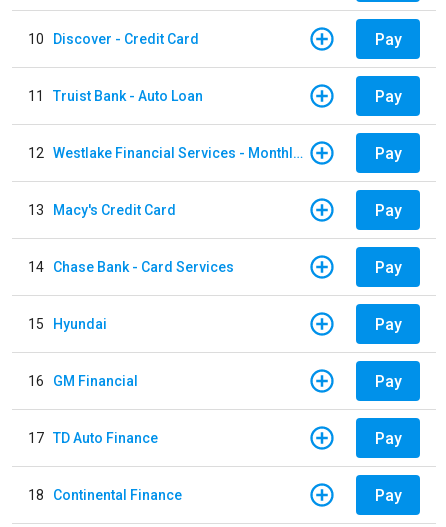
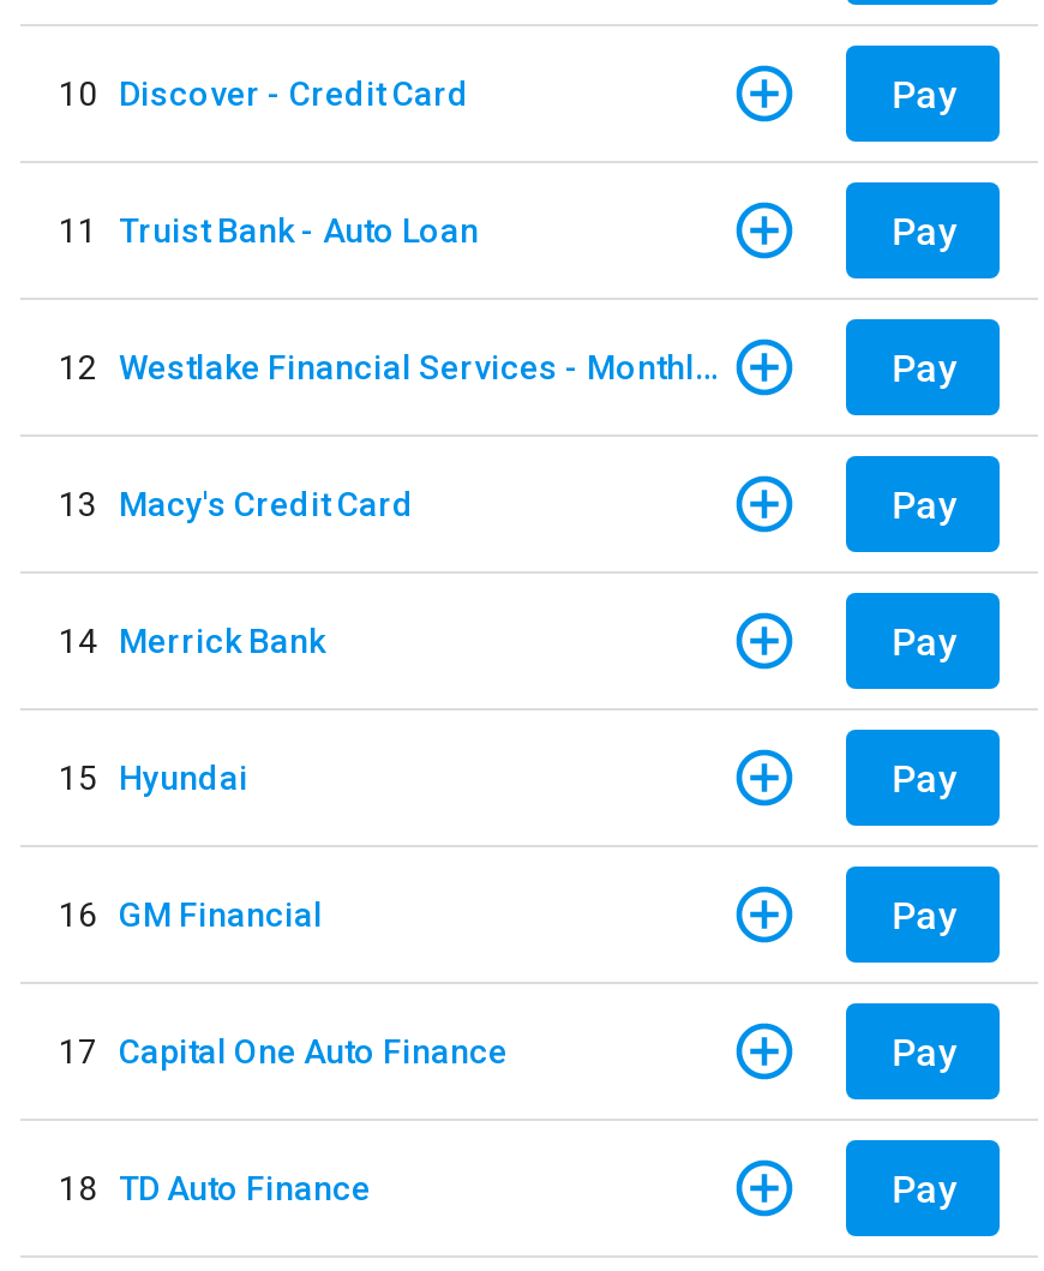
[28,258,234,274] 14 Chase Bank - Card Services -> [59,620,325,659] 14 Merrick Bank
[28,429,158,445] 17 TD Auto Finance -> [59,1031,508,1069] 17 Capital One Auto Finance
[28,486,182,502] 18 Continental Finance -> [59,1168,371,1206] 18 TD Auto Finance

